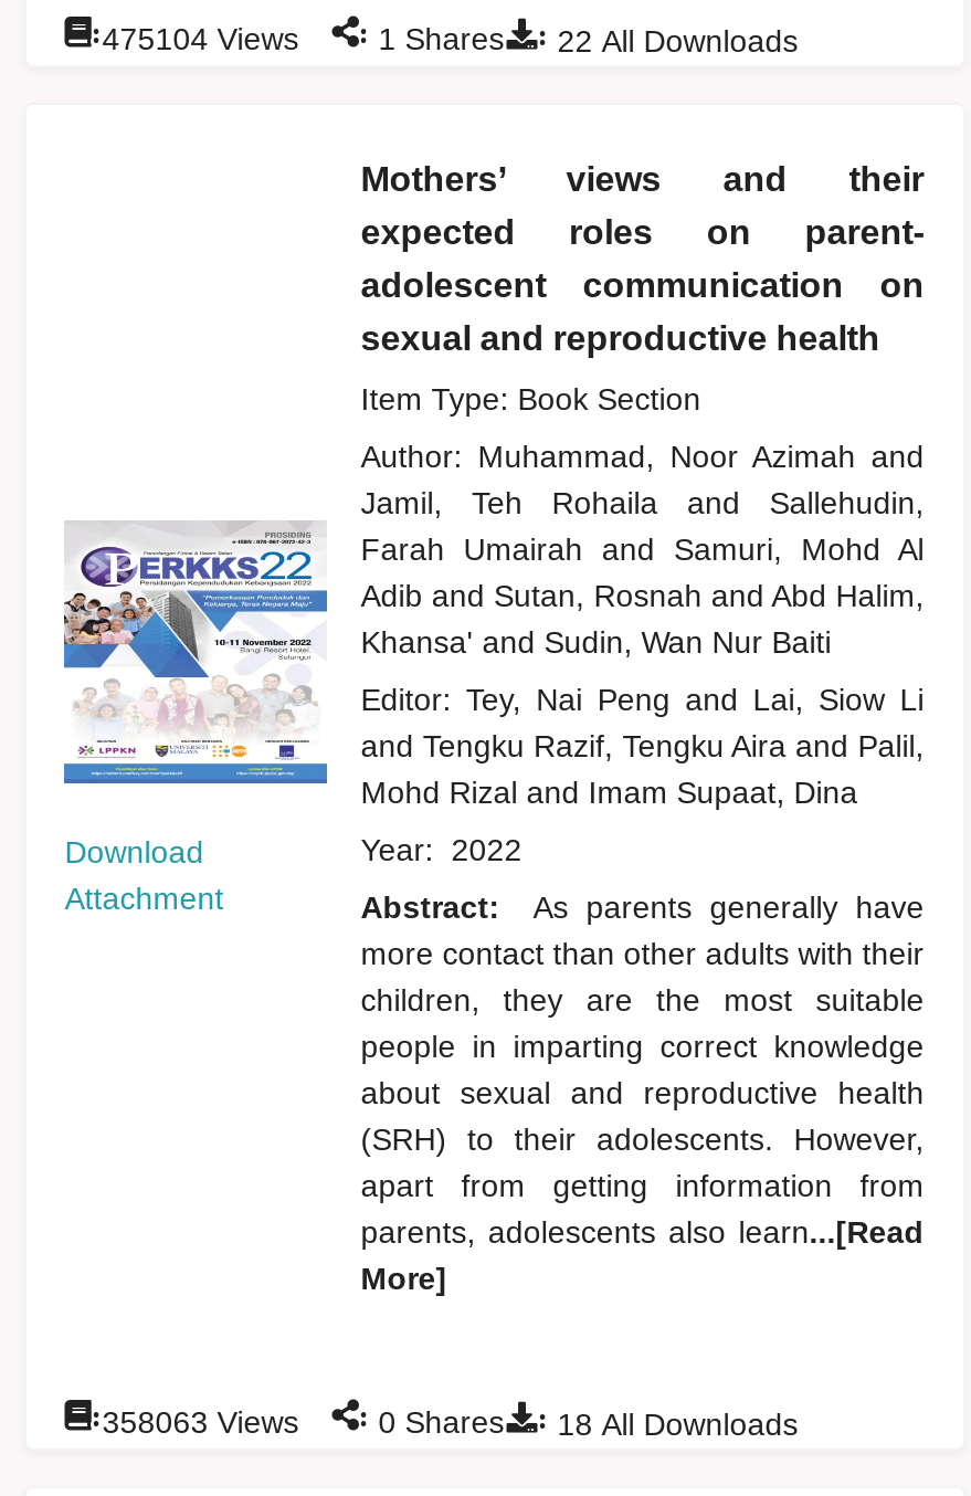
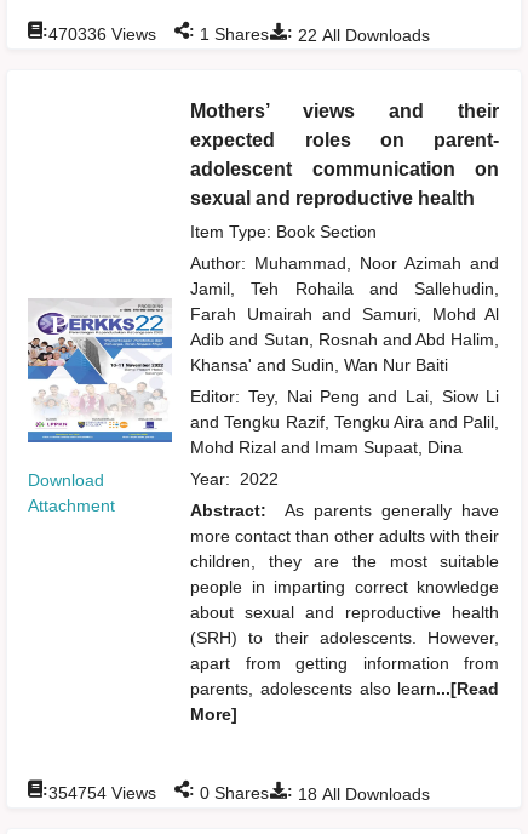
[91,16,798,58] :475104 Views : 1 Shares : 22 All Downloads -> [43,22,430,45] :470336 Views : 1 Shares : 22 All Downloads
[91,1399,798,1441] :358063 Views : 0 Shares : 18 All Downloads -> [43,780,430,803] :354754 Views : 0 Shares : 18 All Downloads

